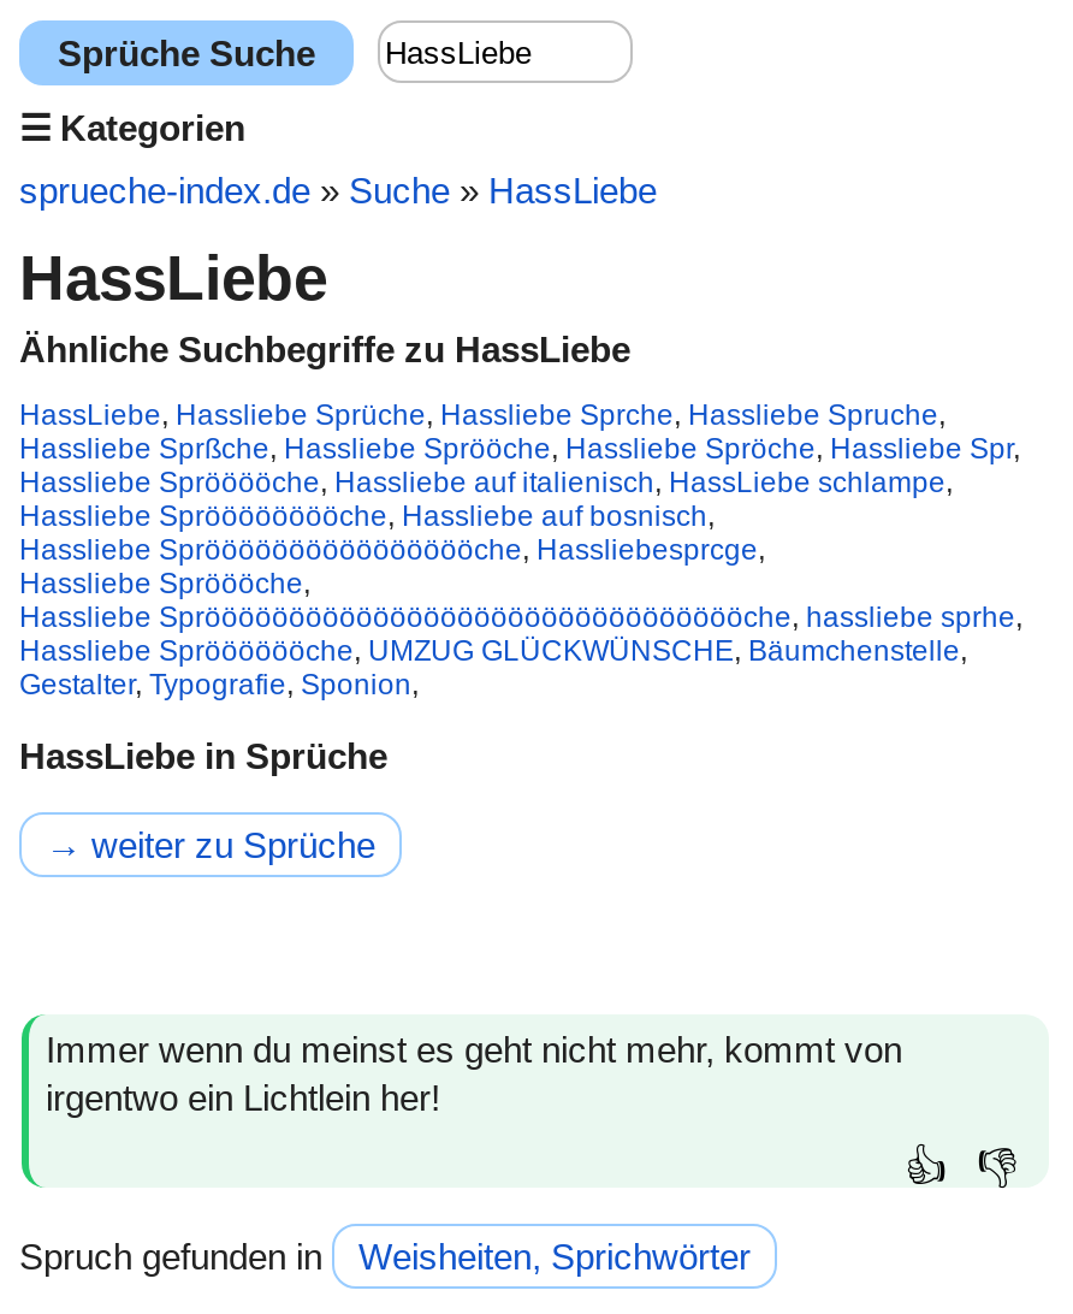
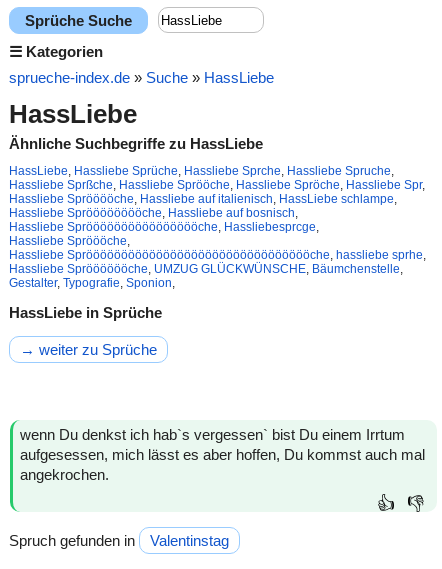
[46,1029,902,1118] Immer wenn du meinst es geht nicht mehr, kommt von | irgentwo ein Lichtlein her! -> [20,426,425,483] wenn Du denkst ich hab`s vergessen` bist Du einem Irrtum | aufgesessen, mich lässt es aber hoffen, Du kommst auch mal | angekrochen.
[358,1236,751,1277] Weisheiten, Sprichwörter -> [150,532,229,549] Valentinstag

